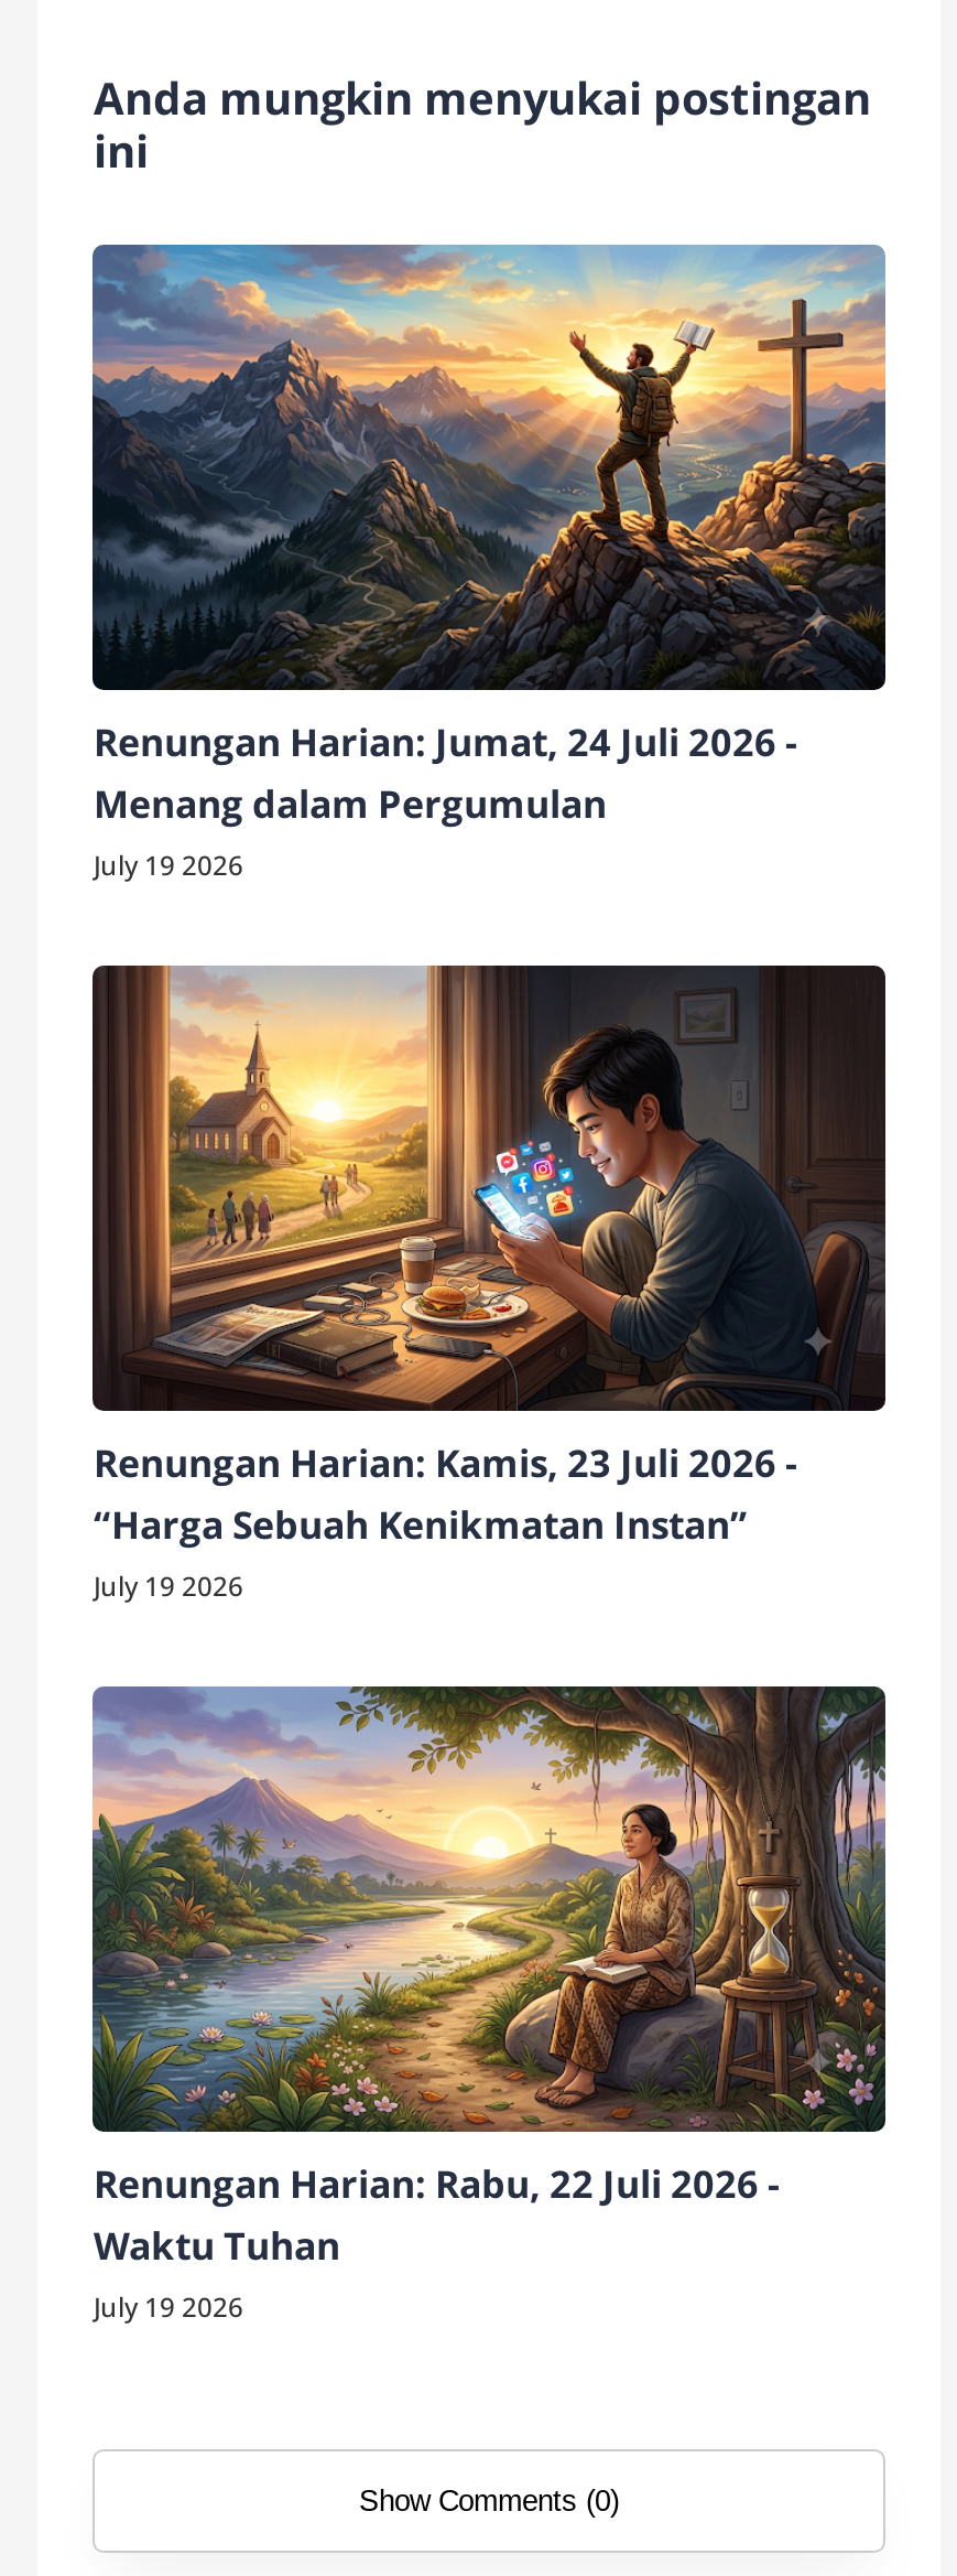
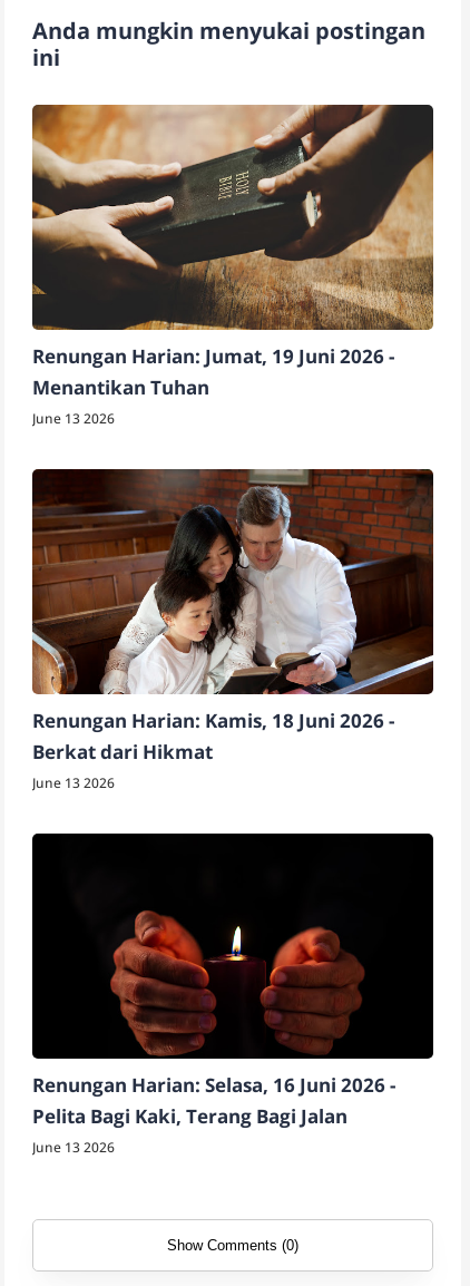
[90,242,888,885] [image] | Renungan Harian: Jumat, 24 Juli 2026 - | Menang dalam Pergumulan | July 19 2026 -> [31,104,434,428] [image] | Renungan Harian: Jumat, 19 Juni 2026 - | Menantikan Tuhan | June 13 2026
[90,963,888,1605] [image] | Renungan Harian: Kamis, 23 Juli 2026 - | “Harga Sebuah Kenikmatan Instan” | July 19 2026 -> [31,468,433,792] [image] | Renungan Harian: Kamis, 18 Juni 2026 - | Berkat dari Hikmat | June 13 2026
[90,1684,888,2325] [image] | Renungan Harian: Rabu, 22 Juli 2026 - | Waktu Tuhan | July 19 2026 -> [31,832,434,1157] [image] | Renungan Harian: Selasa, 16 Juni 2026 - | Pelita Bagi Kaki, Terang Bagi Jalan | June 13 2026

